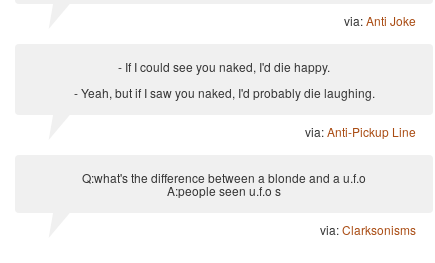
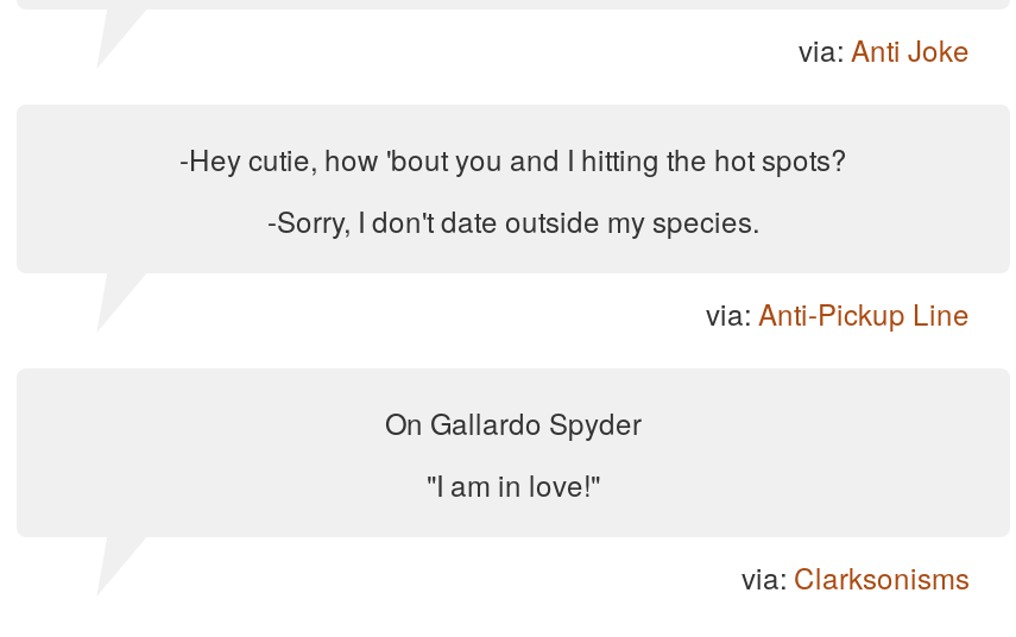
[118,58,330,75] - If I could see you naked, I'd die happy. -> [179,138,847,178] -Hey cutie, how 'bout you and I hitting the hot spots?
[73,84,374,101] - Yeah, but if I saw you naked, I'd probably die laughing. -> [267,200,759,240] -Sorry, I don't date outside my species.
[82,169,366,199] Q:what's the difference between a blonde and a u.f.o | A:people seen u.f.o s -> [385,402,642,504] On Gallardo Spyder | "I am in love!"

